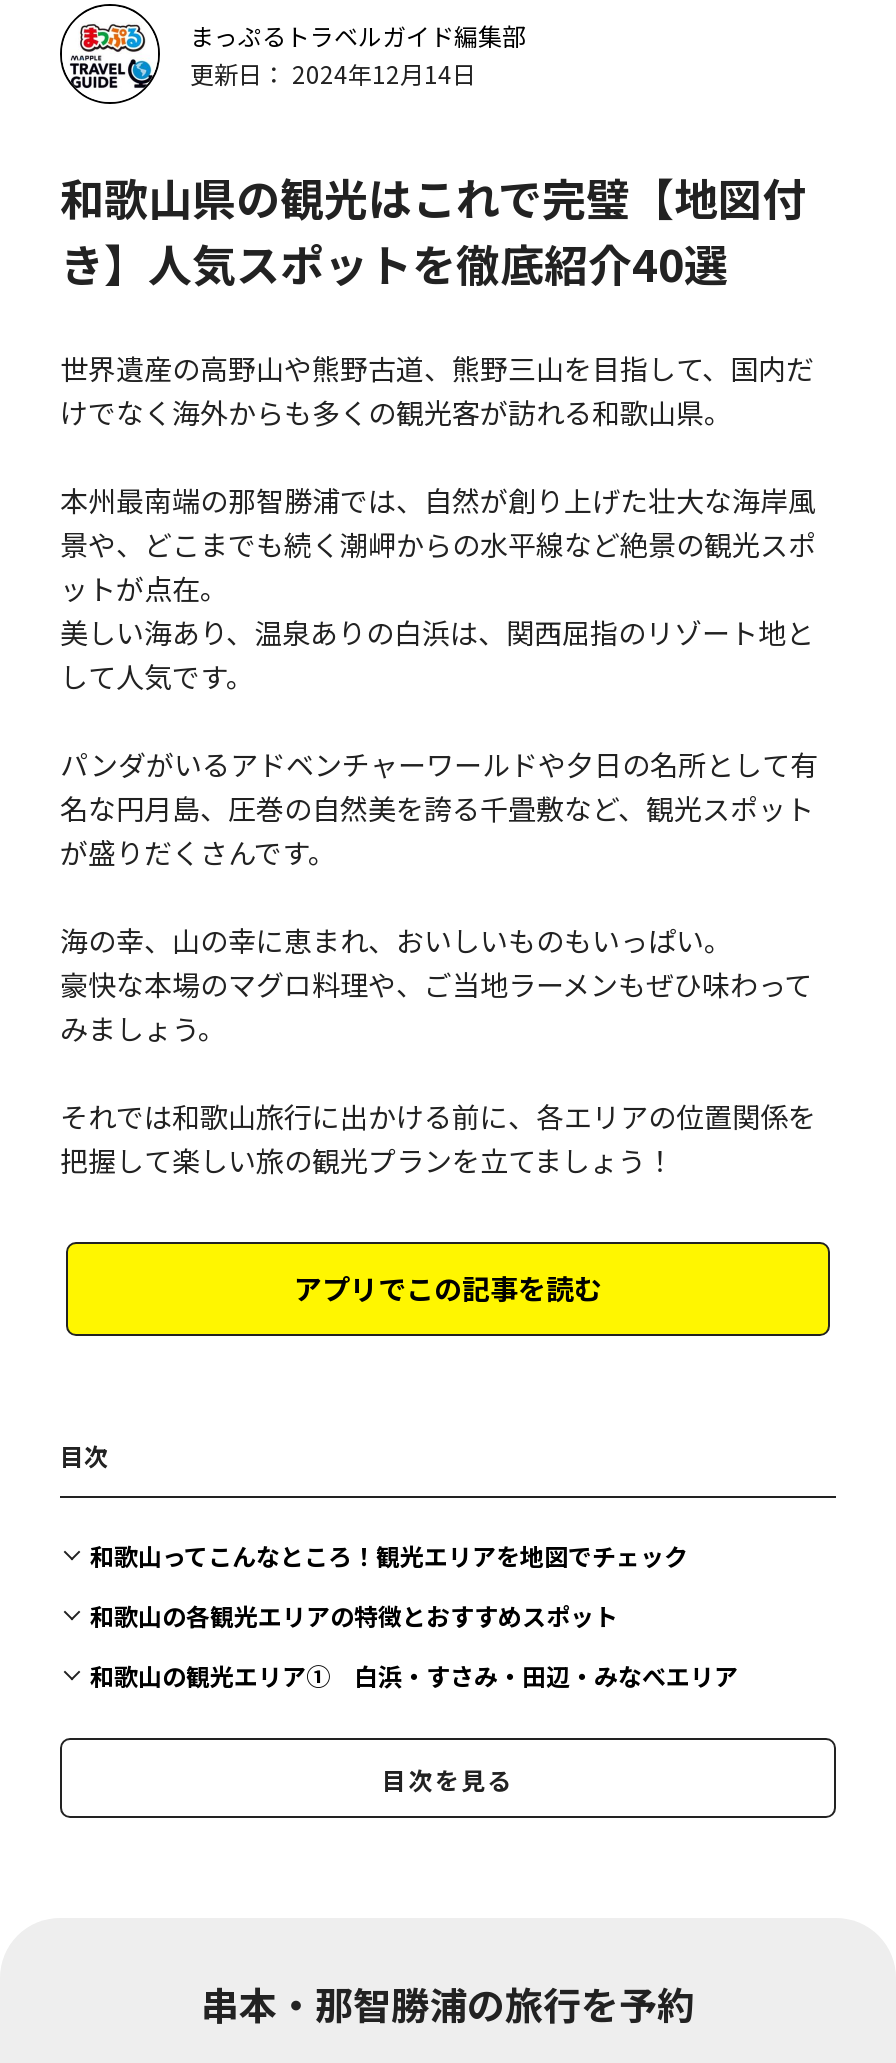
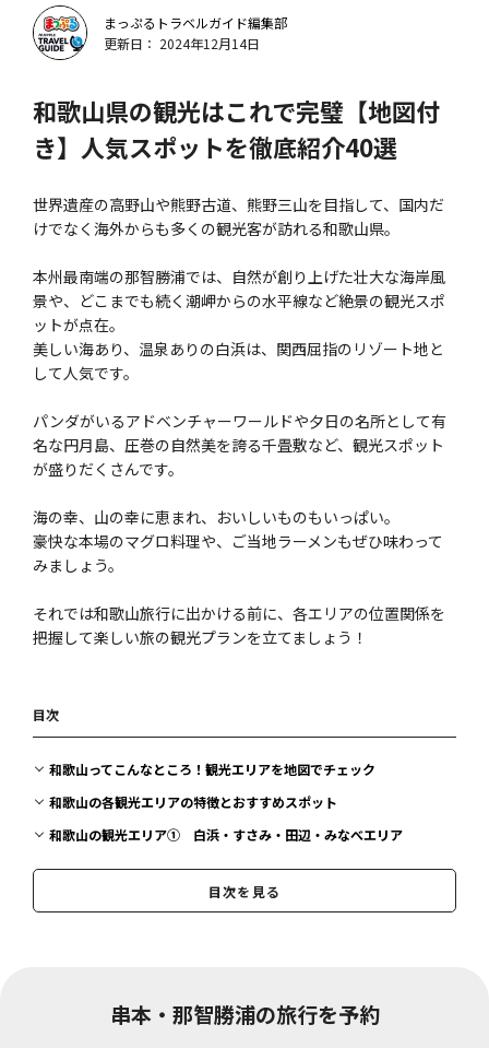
[294,1268,602,1308] アプリでこの記事を読む -> none

